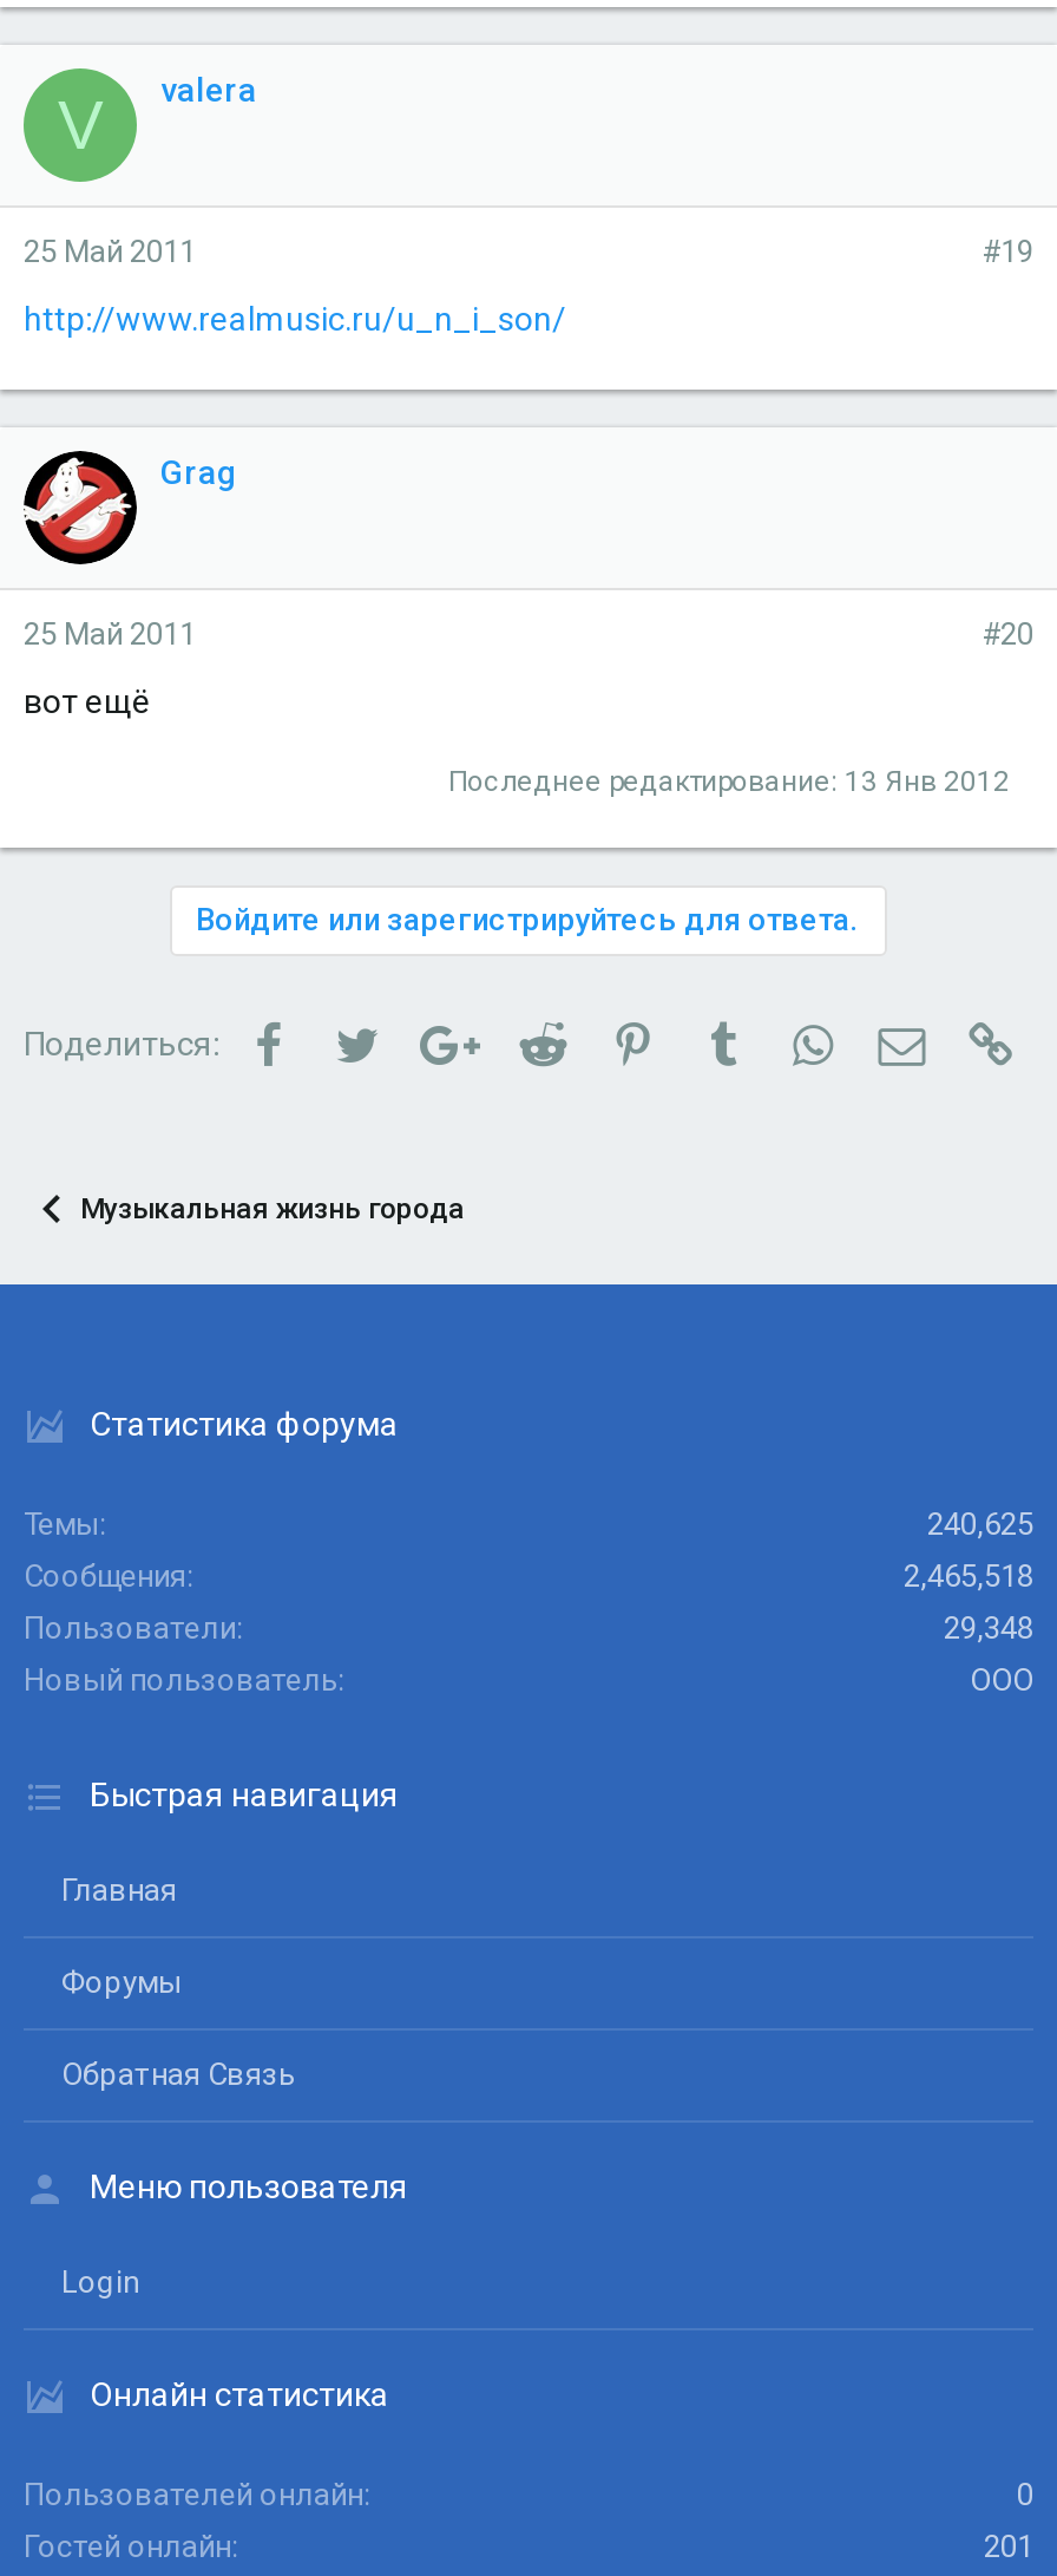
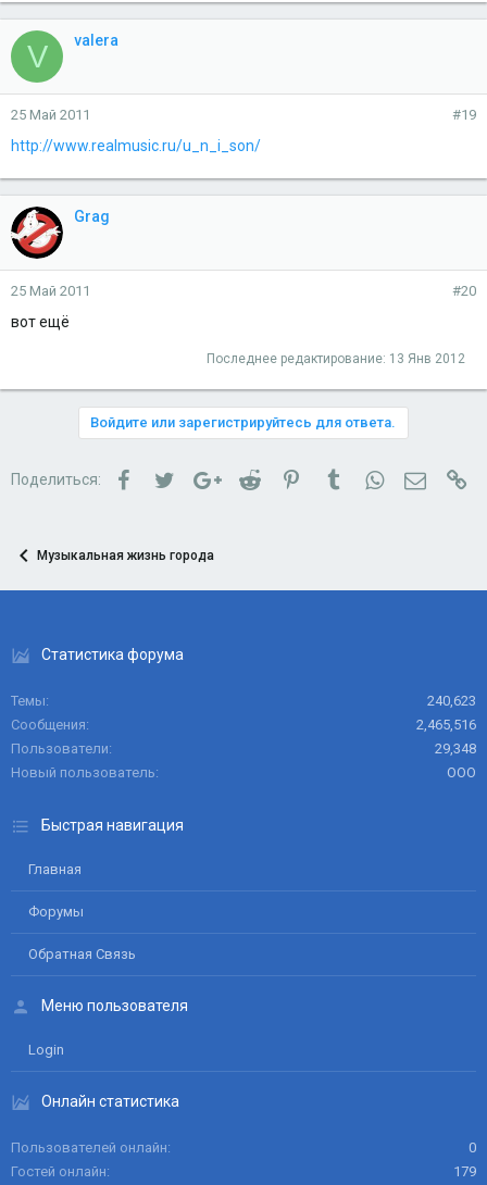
[927,1506,1033,1542] 240,625 -> [427,693,476,709] 240,623
[904,1558,1033,1594] 2,465,518 -> [416,716,476,733] 2,465,516
[984,2529,1033,2564] 201 -> [453,1163,476,1180] 179

